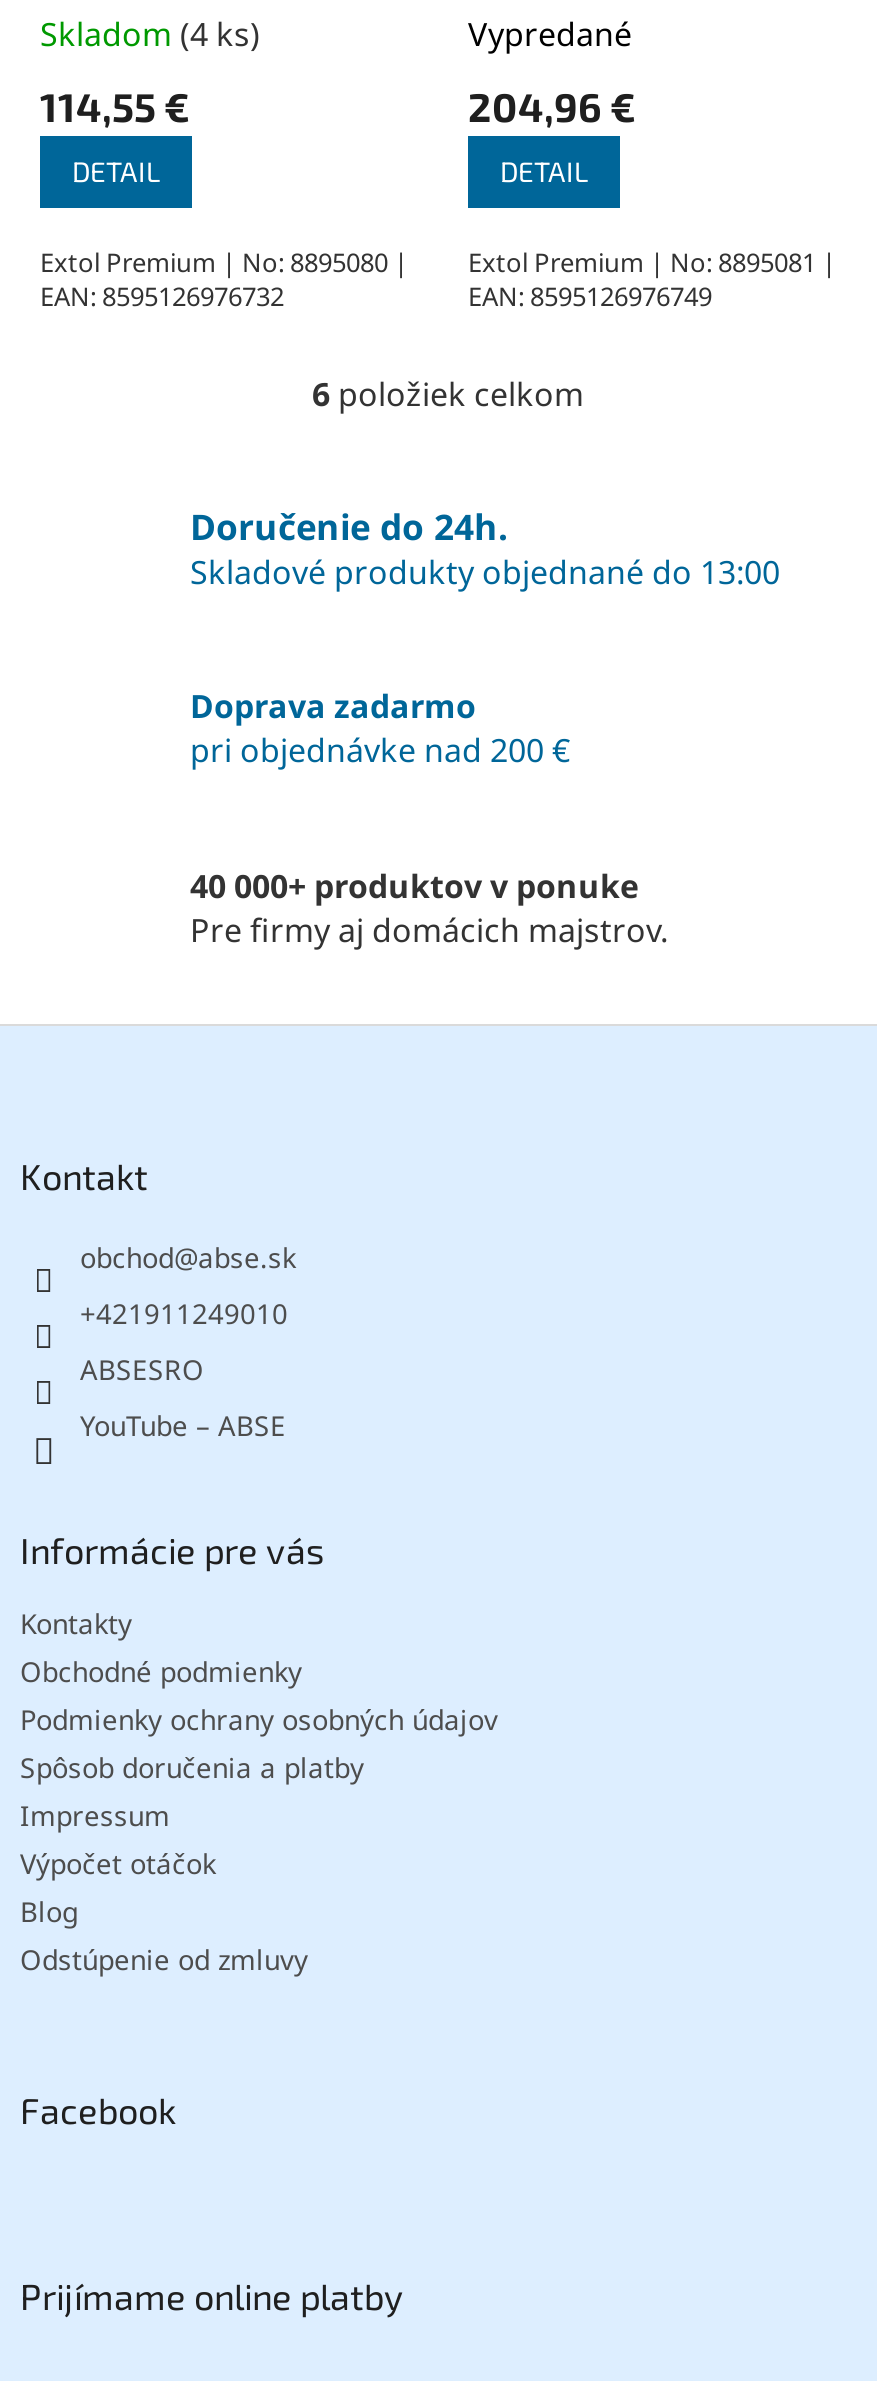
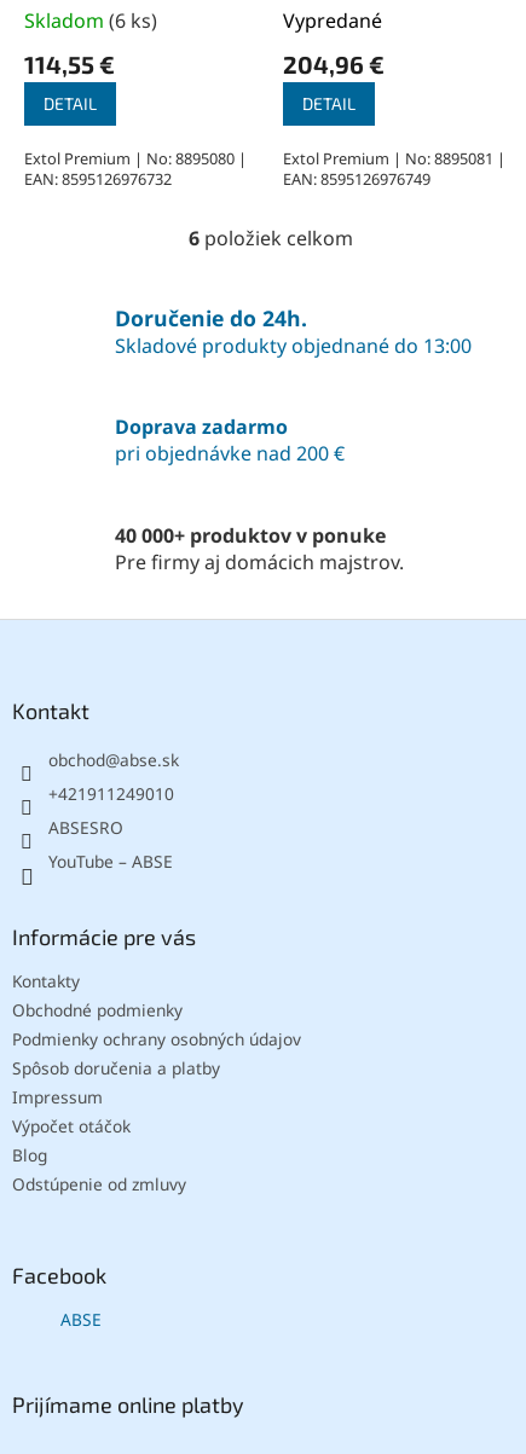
[40,11,260,55] Skladom (4 ks) -> [24,7,157,33] Skladom (6 ks)
none -> [60,1308,102,1331] ABSE

